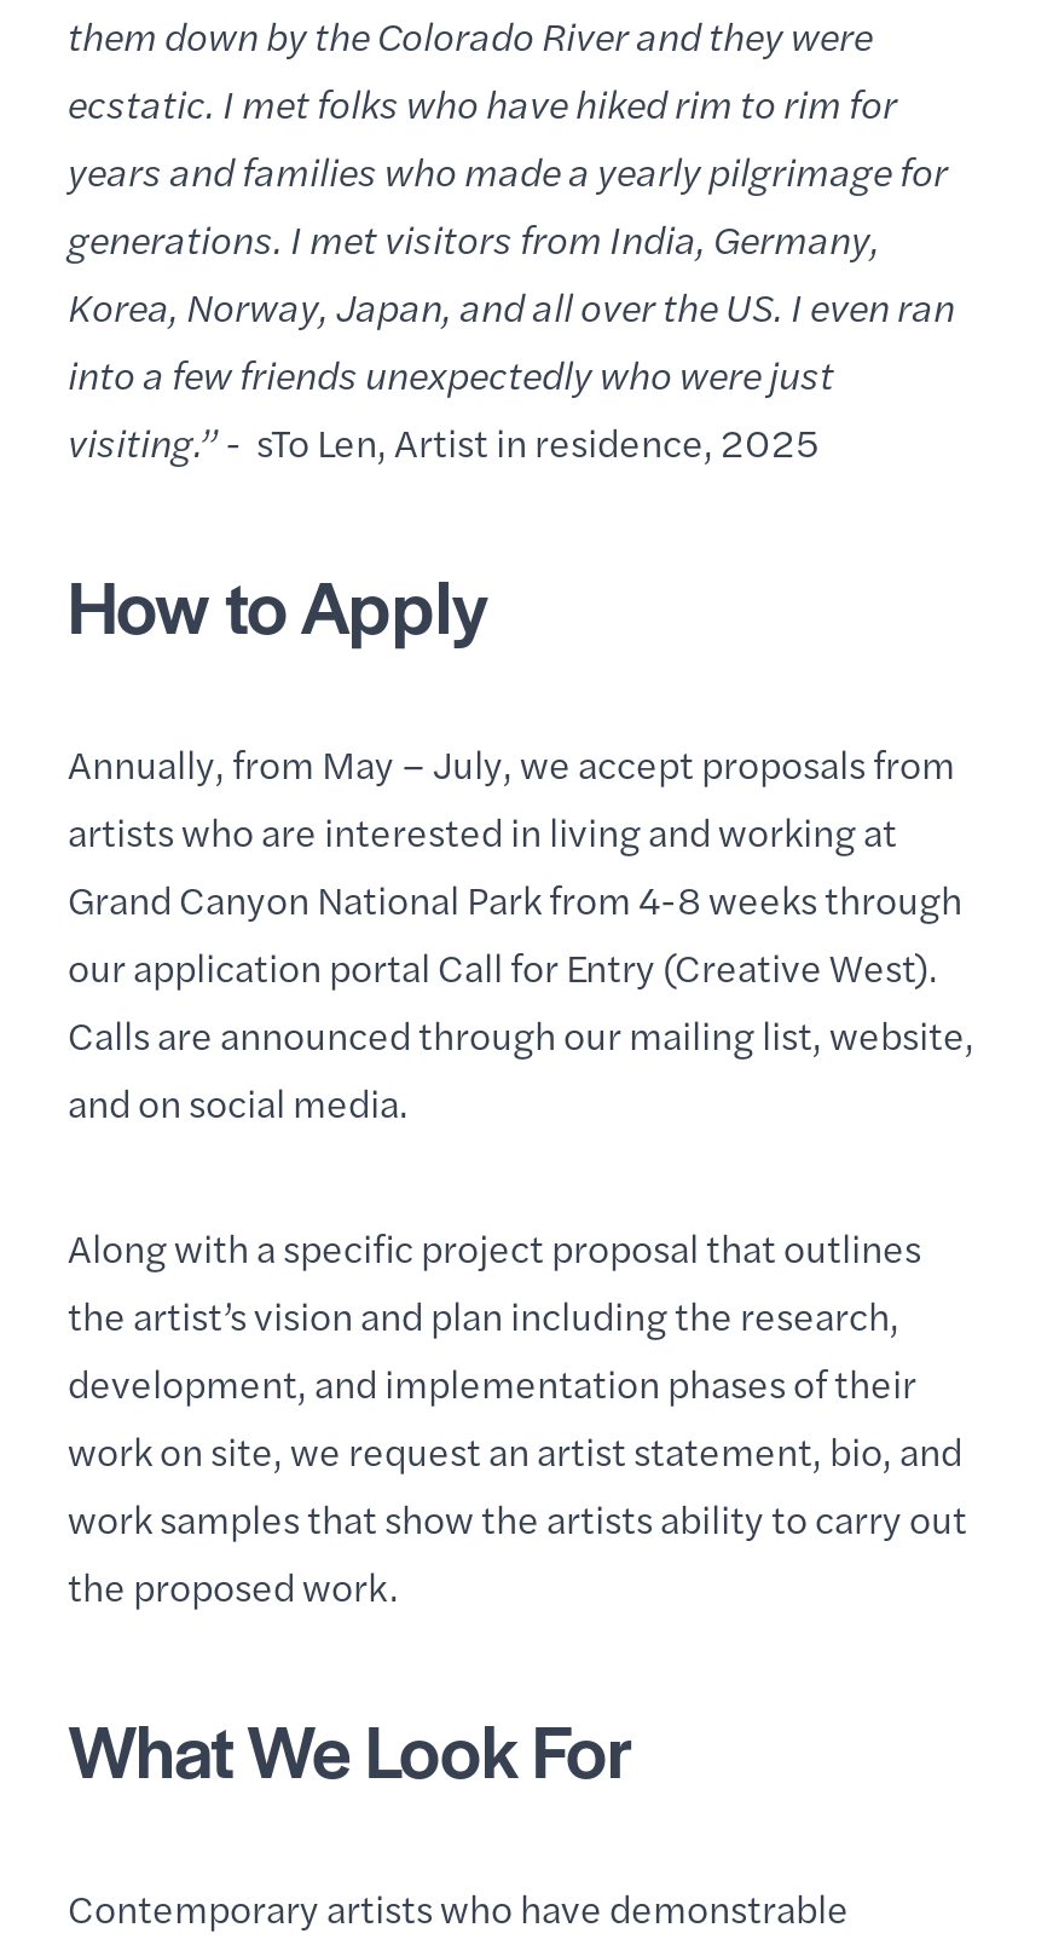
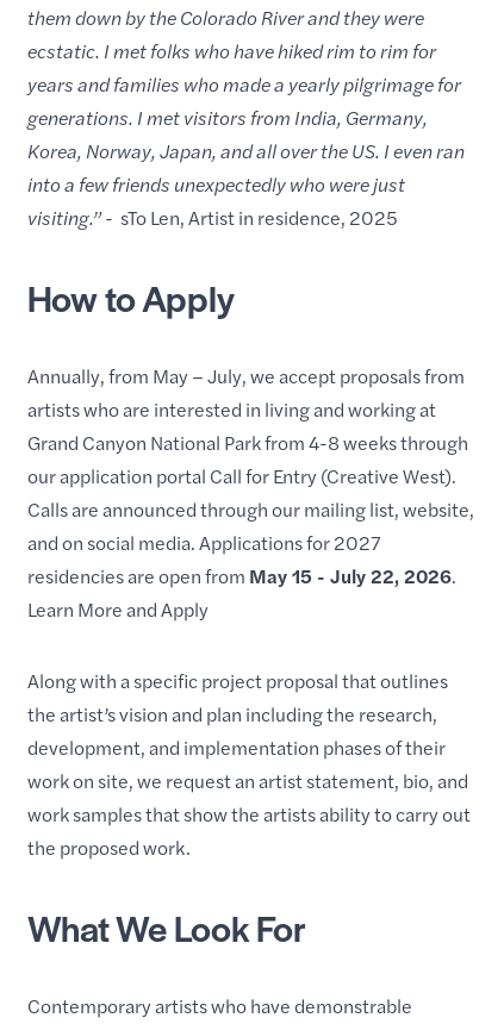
[68,1073,416,1129] and on social media. -> [27,528,456,622] and on social media. Applications for 2027 | residencies are open from May 15 - July 22, 2026. | Learn More and Apply

